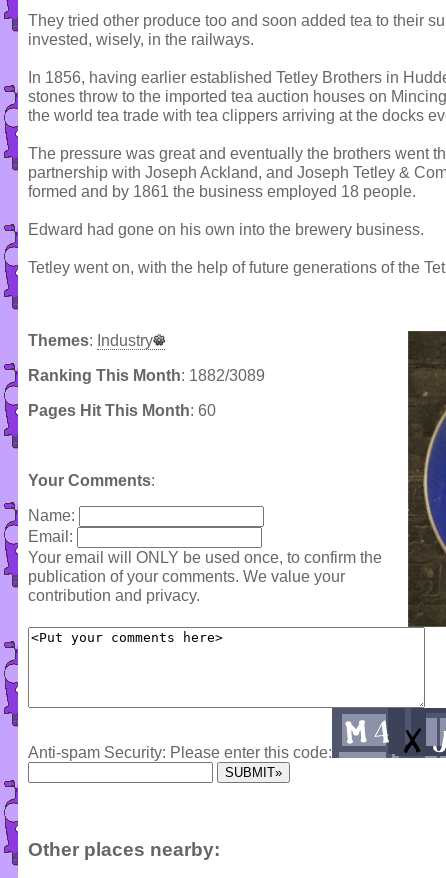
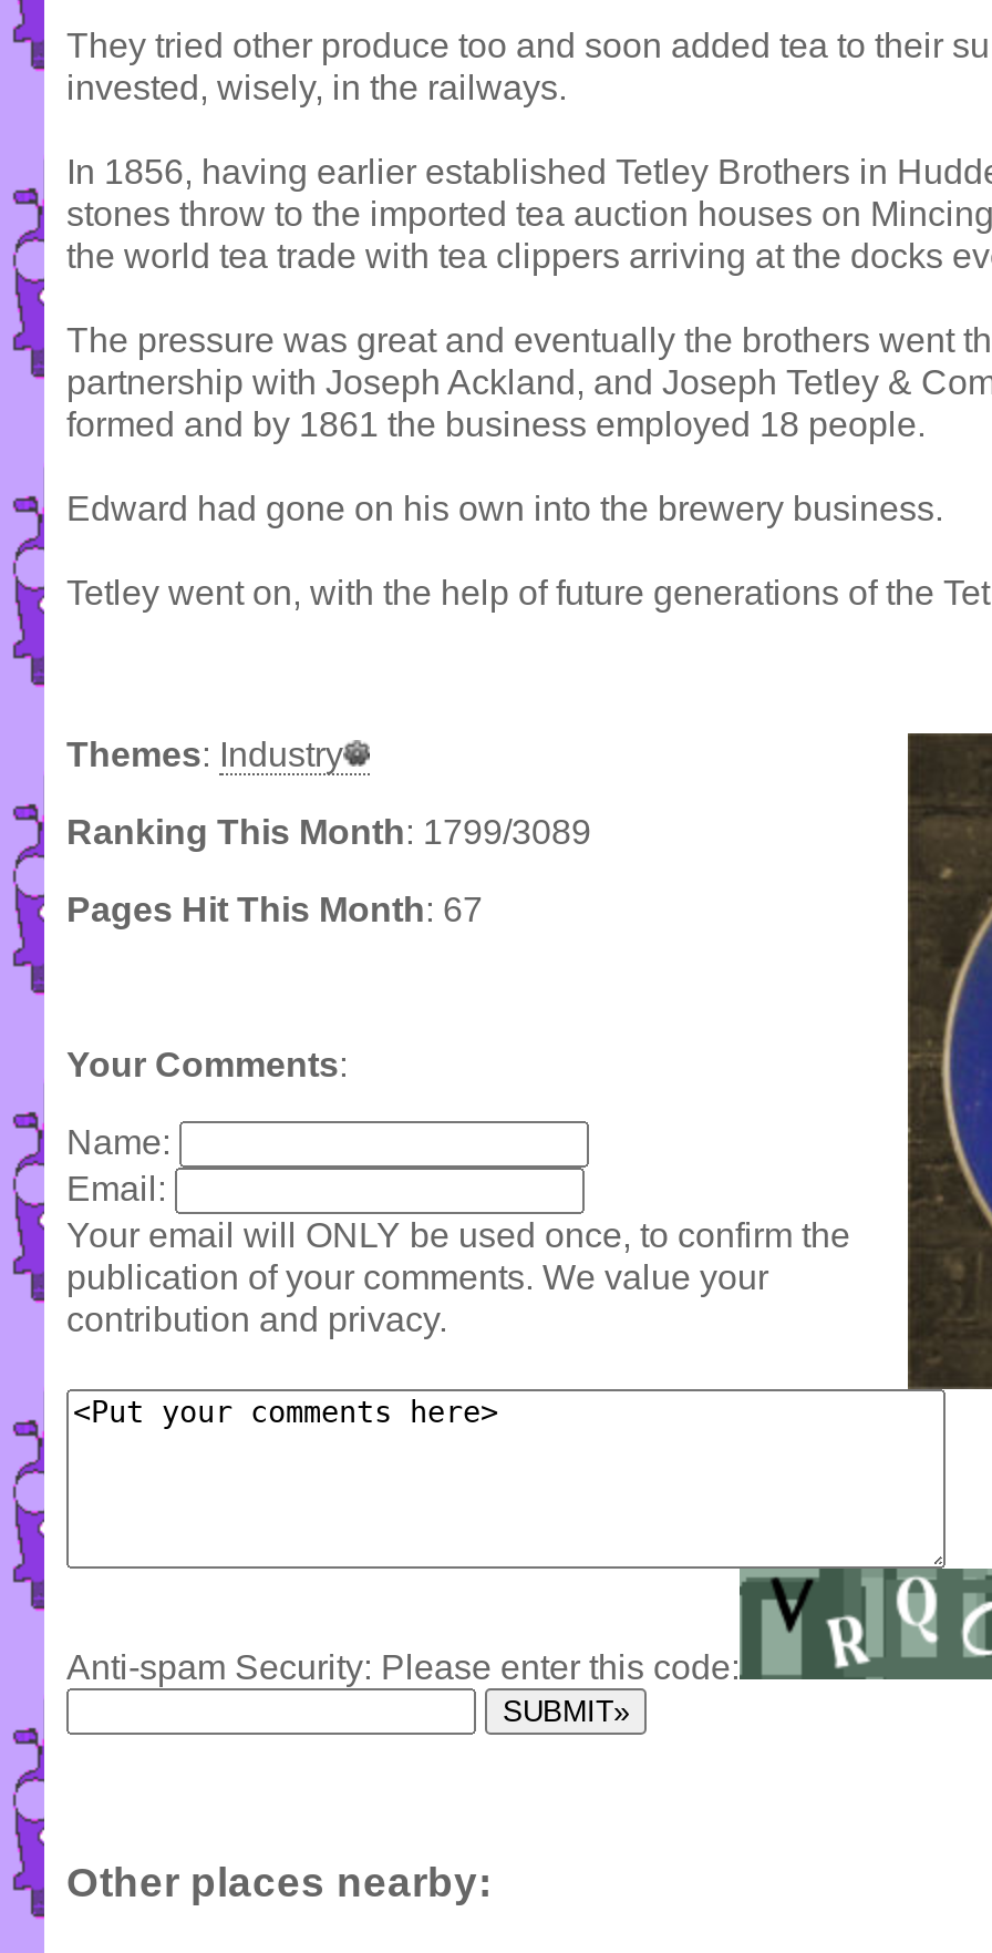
[28,367,265,384] Ranking This Month: 1882/3089 -> [66,814,591,852] Ranking This Month: 1799/3089
[28,402,216,419] Pages Hit This Month: 60 -> [66,892,483,929] Pages Hit This Month: 67
[332,707,443,758] [image] -> [740,1566,985,1682] [image]

